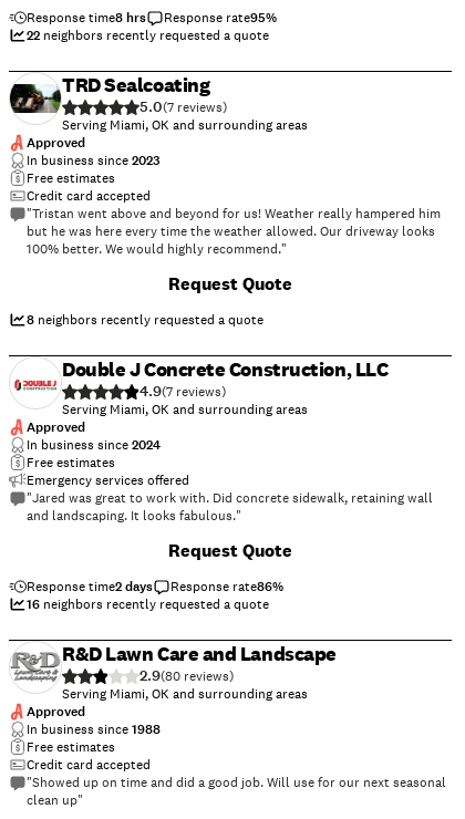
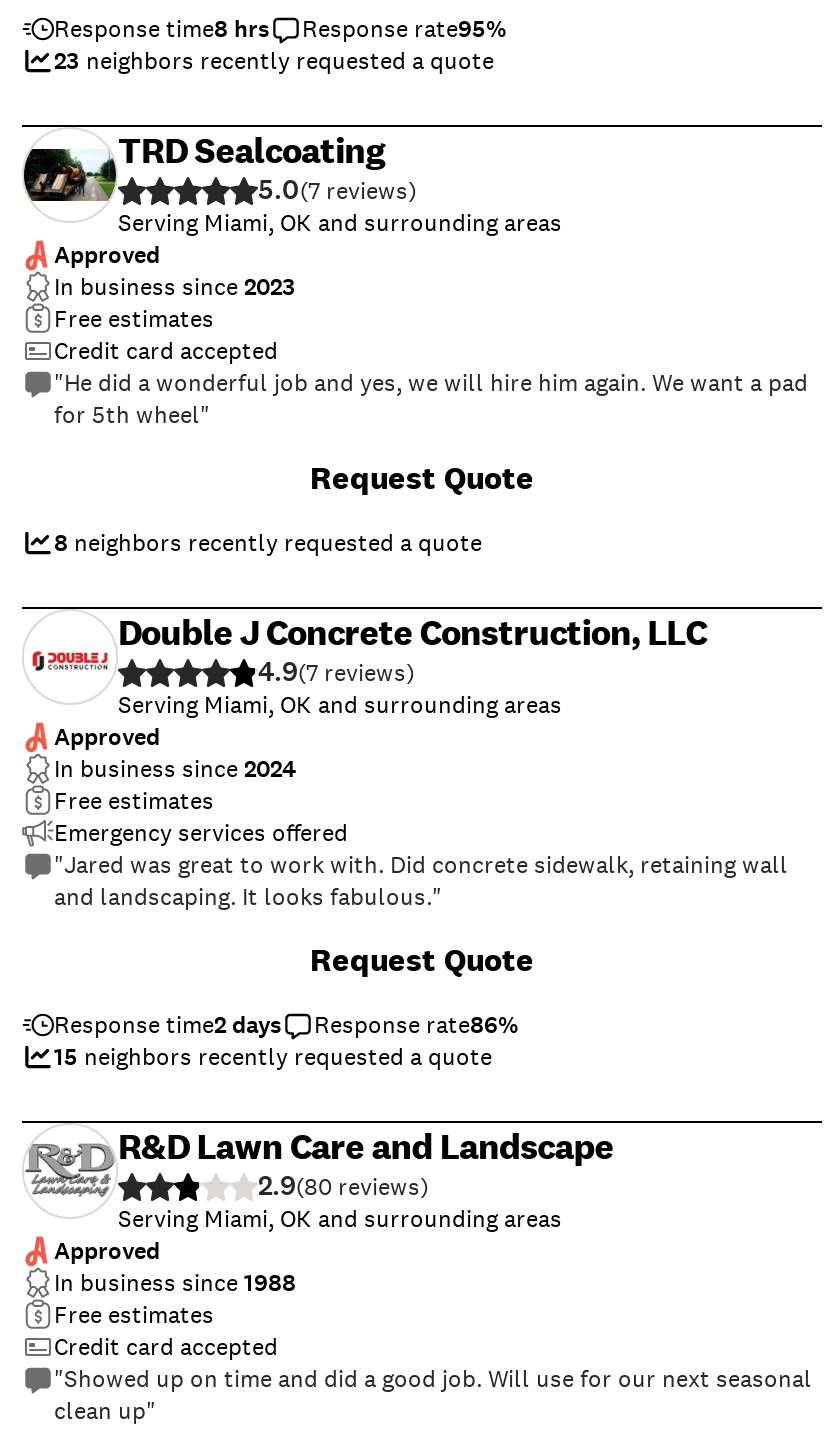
[27,27,269,44] 22 neighbors recently requested a quote -> [54,45,494,77] 23 neighbors recently requested a quote
[27,205,441,258] "Tristan went above and beyond for us! Weather really hampered him | but he was here every time the weather allowed. Our driveway looks | 100% better. We would highly recommend." -> [54,367,808,431] "He did a wonderful job and yes, we will hire him again. We want a pad | for 5th wheel"
[27,595,269,613] 16 neighbors recently requested a quote -> [54,1041,492,1073] 15 neighbors recently requested a quote

